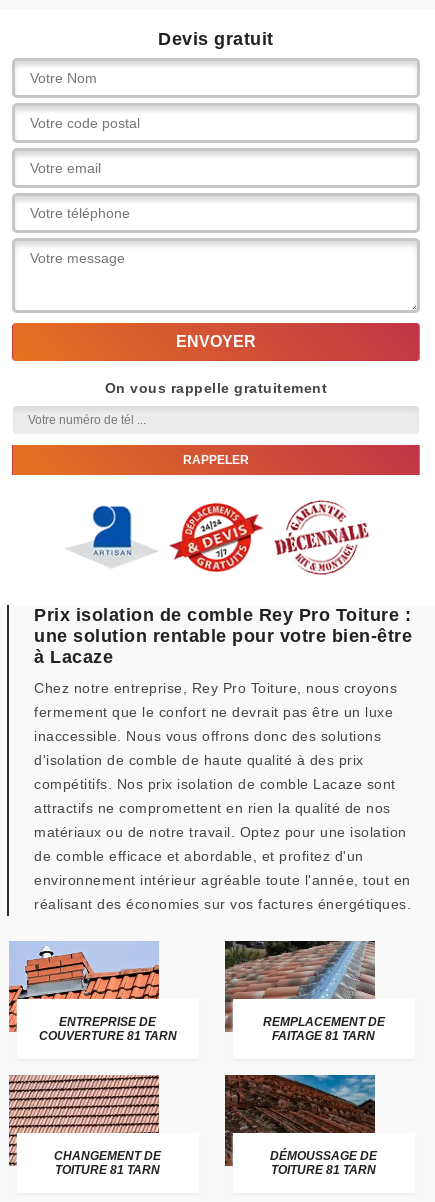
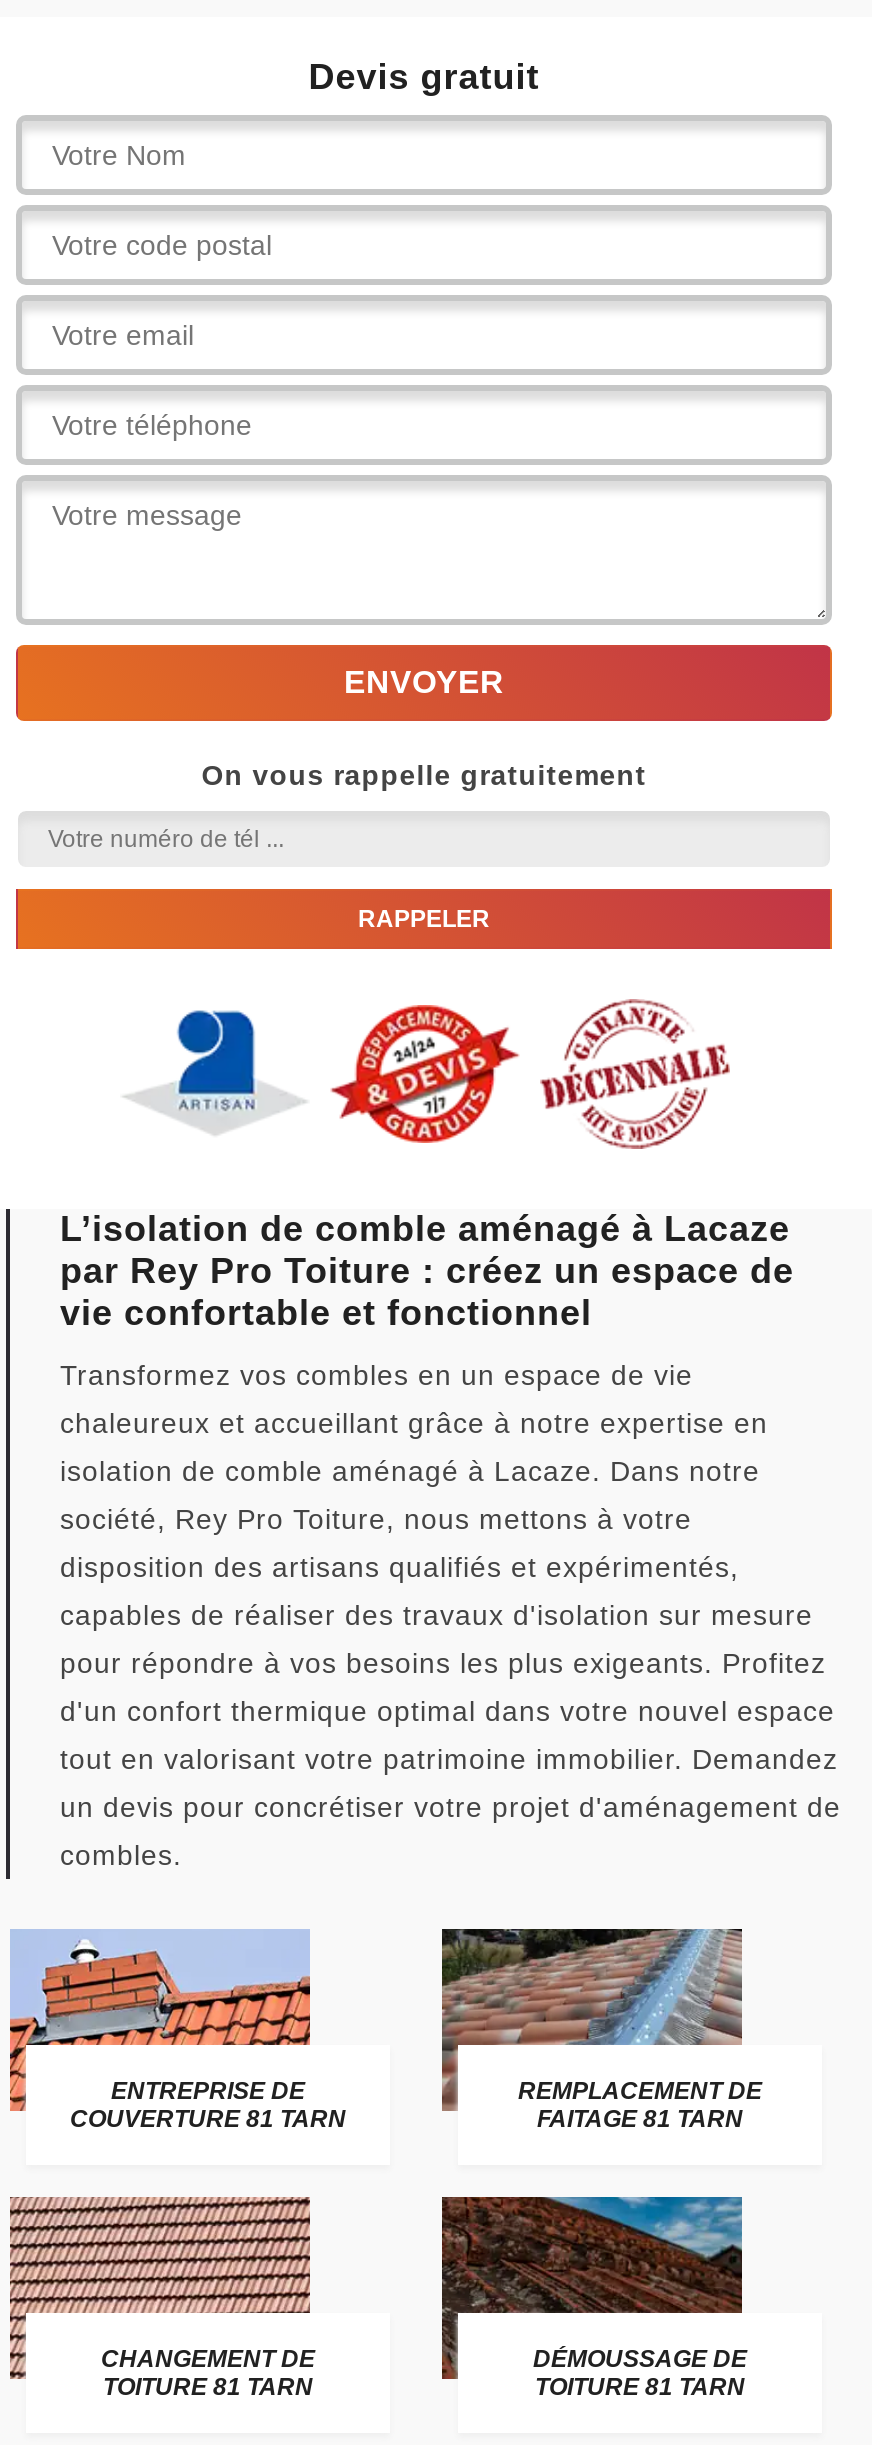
[34,605,412,912] Prix isolation de comble Rey Pro Toiture : | une solution rentable pour votre bien-être | à Lacaze | Chez notre entreprise, Rey Pro Toiture, nous croyons | fermement que le confort ne devrait pas être un luxe | inaccessible. Nous vous offrons donc des solutions | d'isolation de comble de haute qualité à des prix | compétitifs. Nos prix isolation de comble Lacaze sont | attractifs ne compromettent en rien la qualité de nos | matériaux ou de notre travail. Optez pour une isolation | de comble efficace et abordable, et profitez d'un | environnement intérieur agréable toute l'année, tout en | réalisant des économies sur vos factures énergétiques. -> [60,1209,841,1871] L’isolation de comble aménagé à Lacaze | par Rey Pro Toiture : créez un espace de | vie confortable et fonctionnel | Transformez vos combles en un espace de vie | chaleureux et accueillant grâce à notre expertise en | isolation de comble aménagé à Lacaze. Dans notre | société, Rey Pro Toiture, nous mettons à votre | disposition des artisans qualifiés et expérimentés, | capables de réaliser des travaux d'isolation sur mesure | pour répondre à vos besoins les plus exigeants. Profitez | d'un confort thermique optimal dans votre nouvel espace | tout en valorisant votre patrimoine immobilier. Demandez | un devis pour concrétiser votre projet d'aménagement de | combles.

